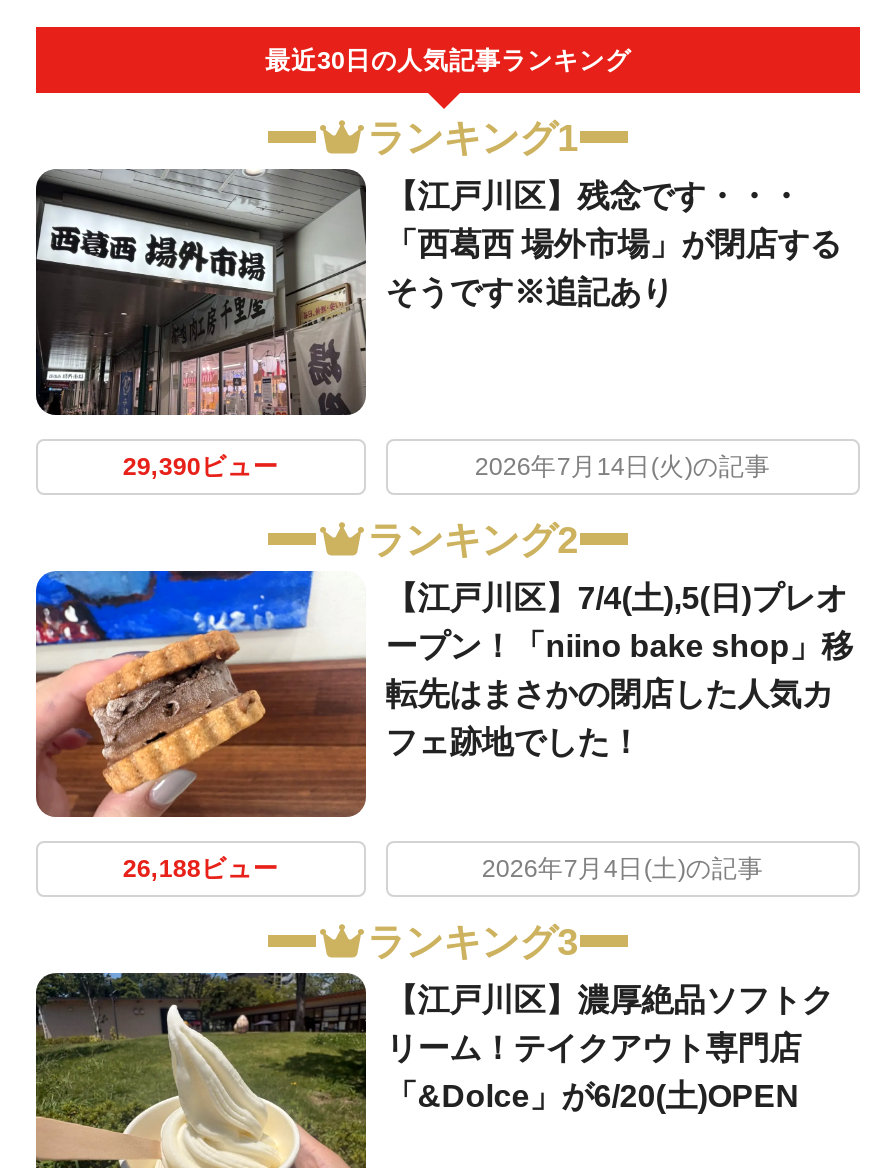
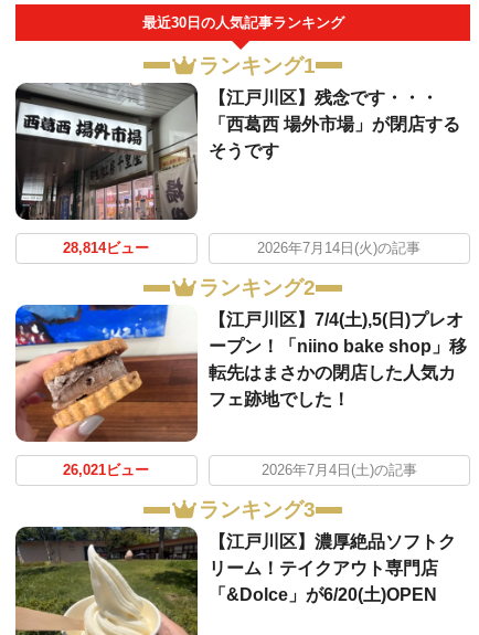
[386,275,674,309] そうです※追記あり -> [208,141,279,160] そうです
[123,454,279,482] 29,390ビュー -> [63,240,149,256] 28,814ビュー
[123,856,279,884] 26,188ビュー -> [63,463,149,478] 26,021ビュー

